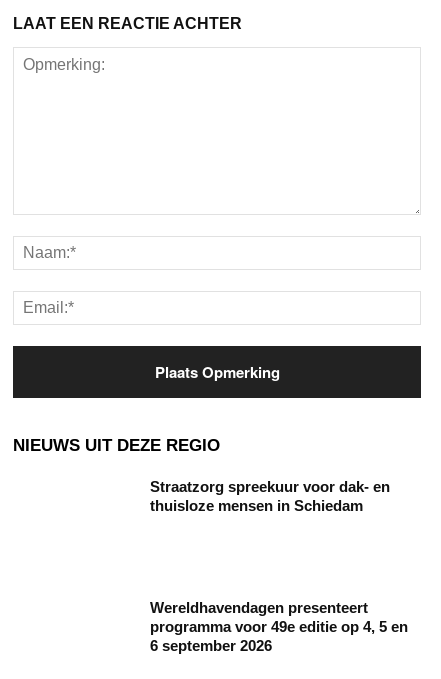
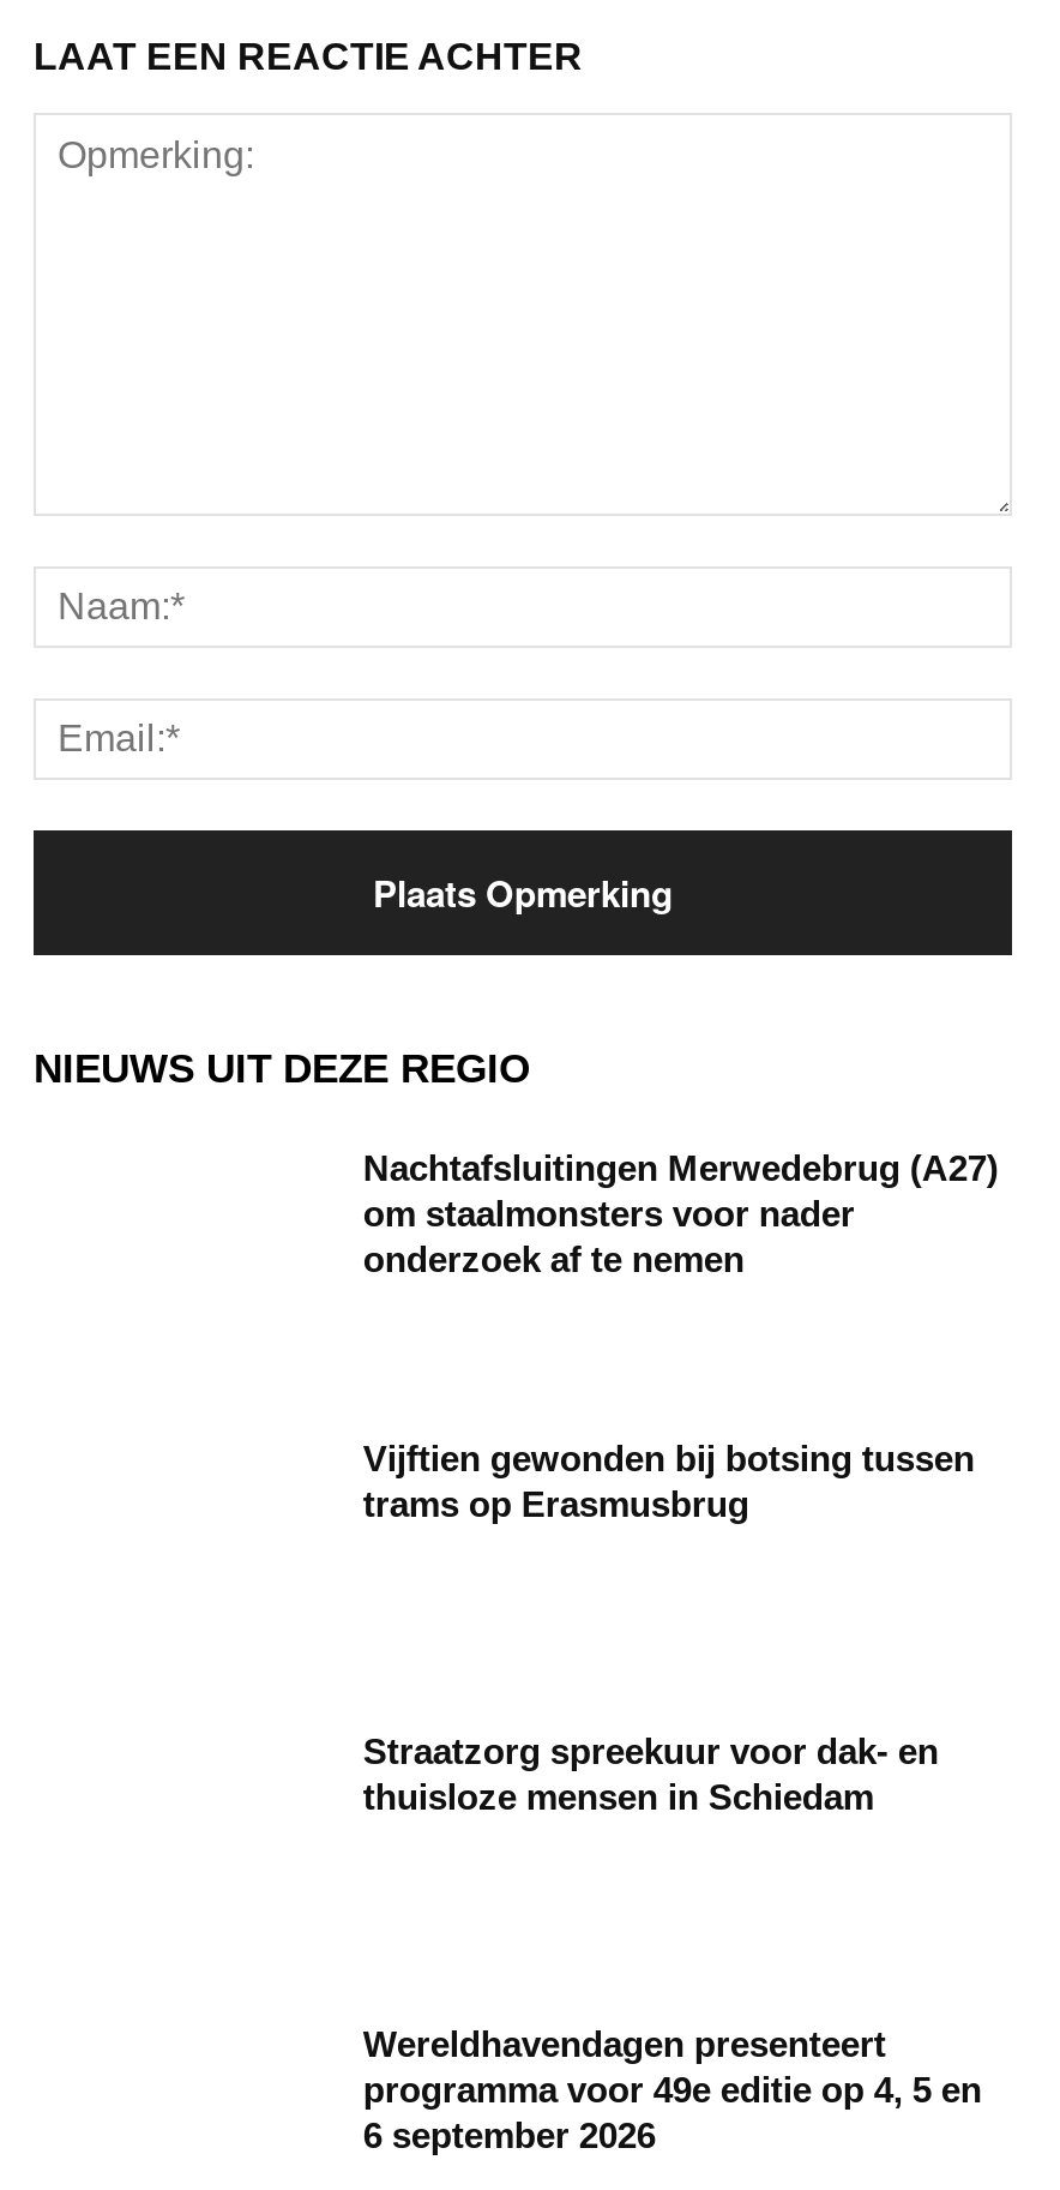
none -> [363,1146,999,1278] Nachtafsluitingen Merwedebrug (A27) | om staalmonsters voor nader | onderzoek af te nemen
none -> [363,1439,975,1525] Vijftien gewonden bij botsing tussen | trams op Erasmusbrug

